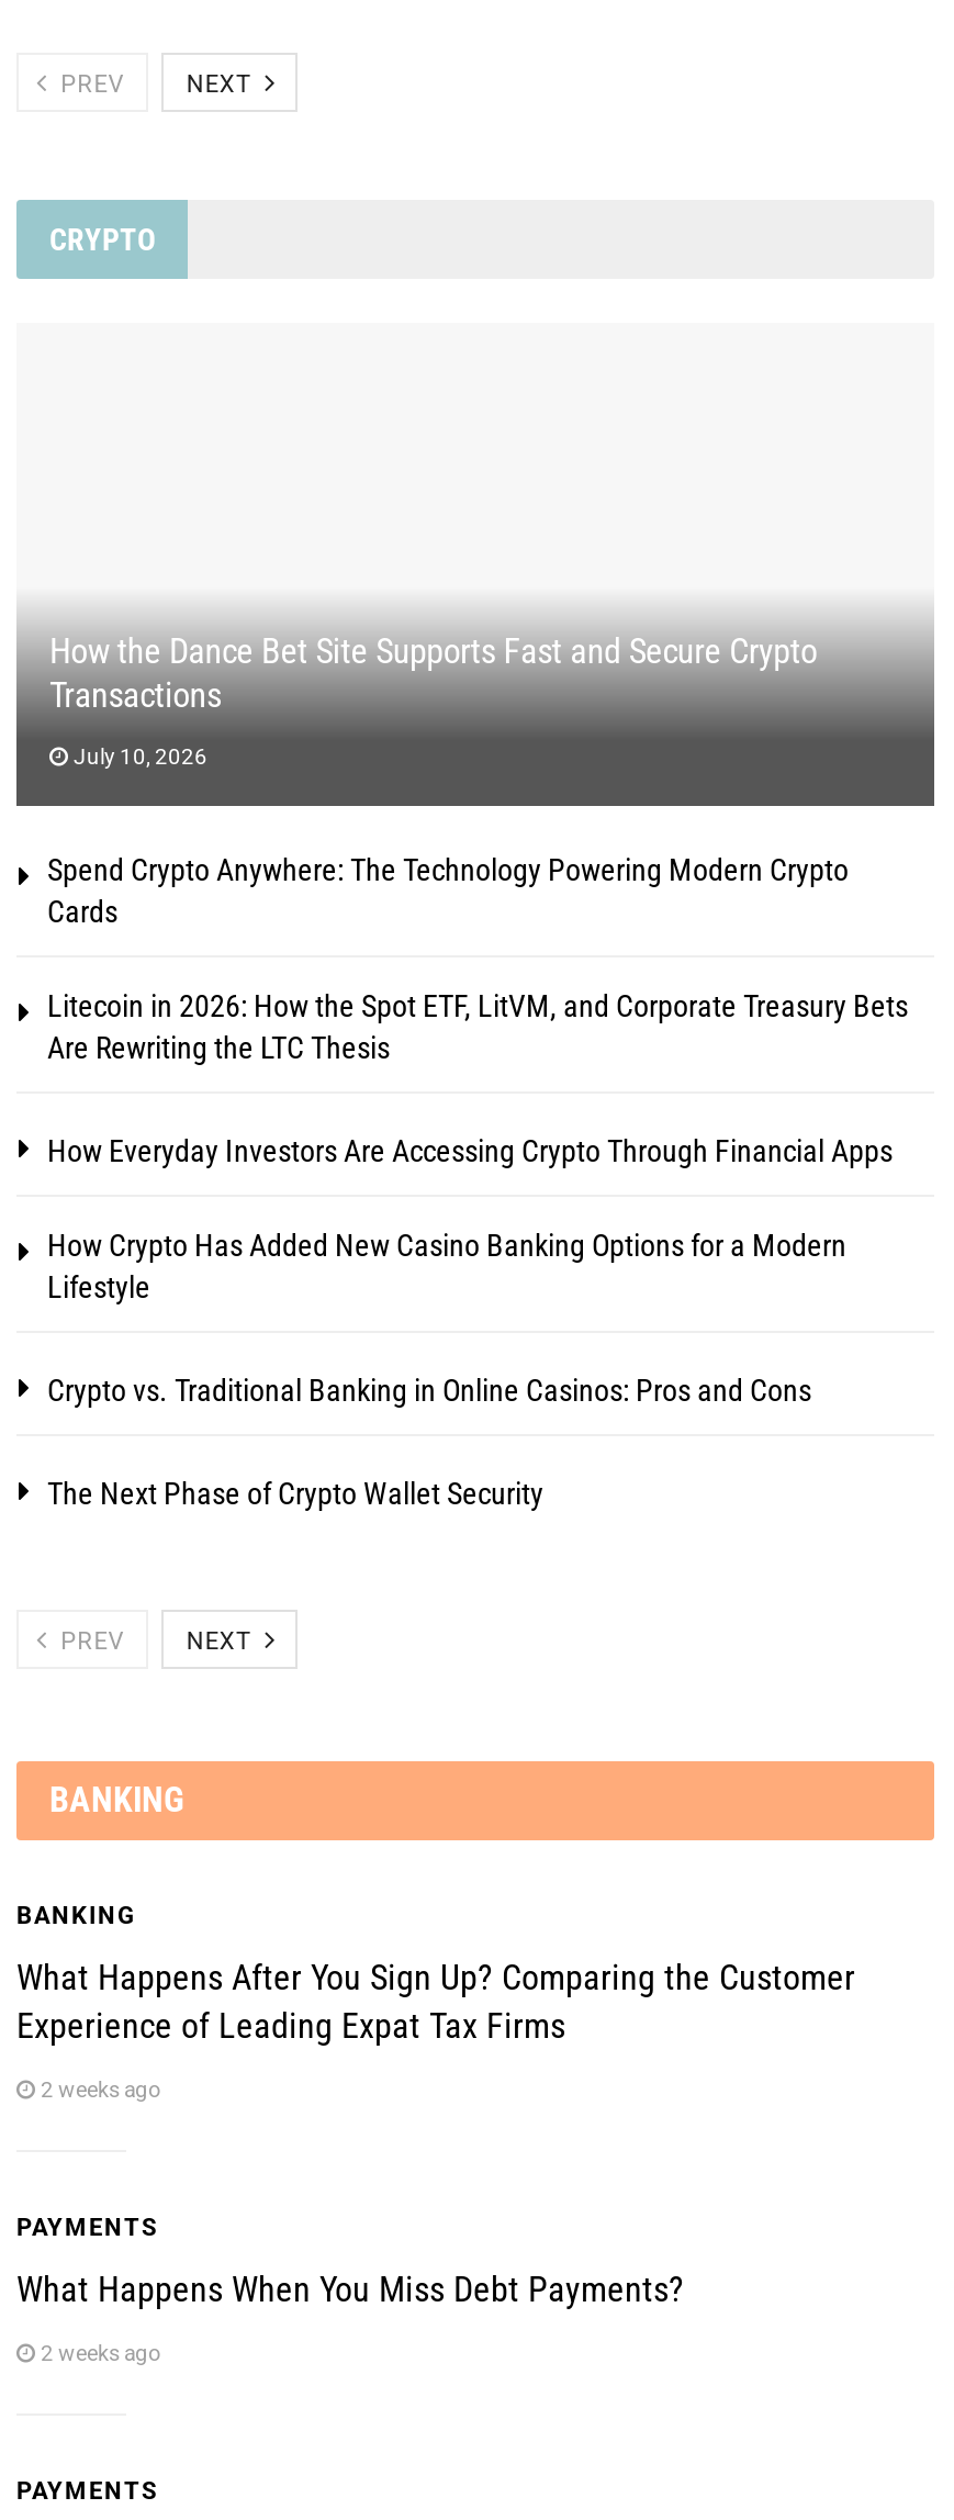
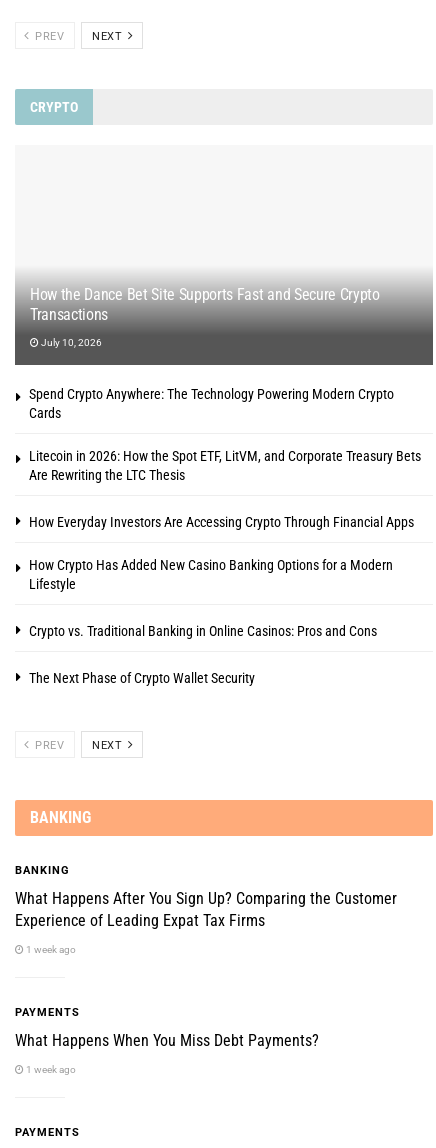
[36,2077,161,2102] 2 weeks ago -> [24,944,76,955] 1 week ago
[36,2341,161,2365] 2 weeks ago -> [24,1064,76,1075] 1 week ago

